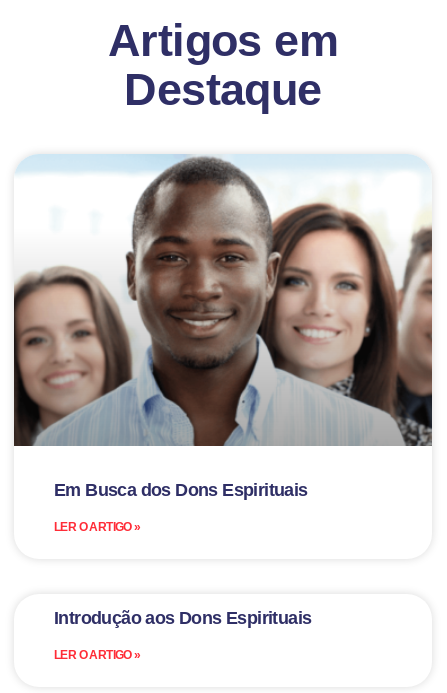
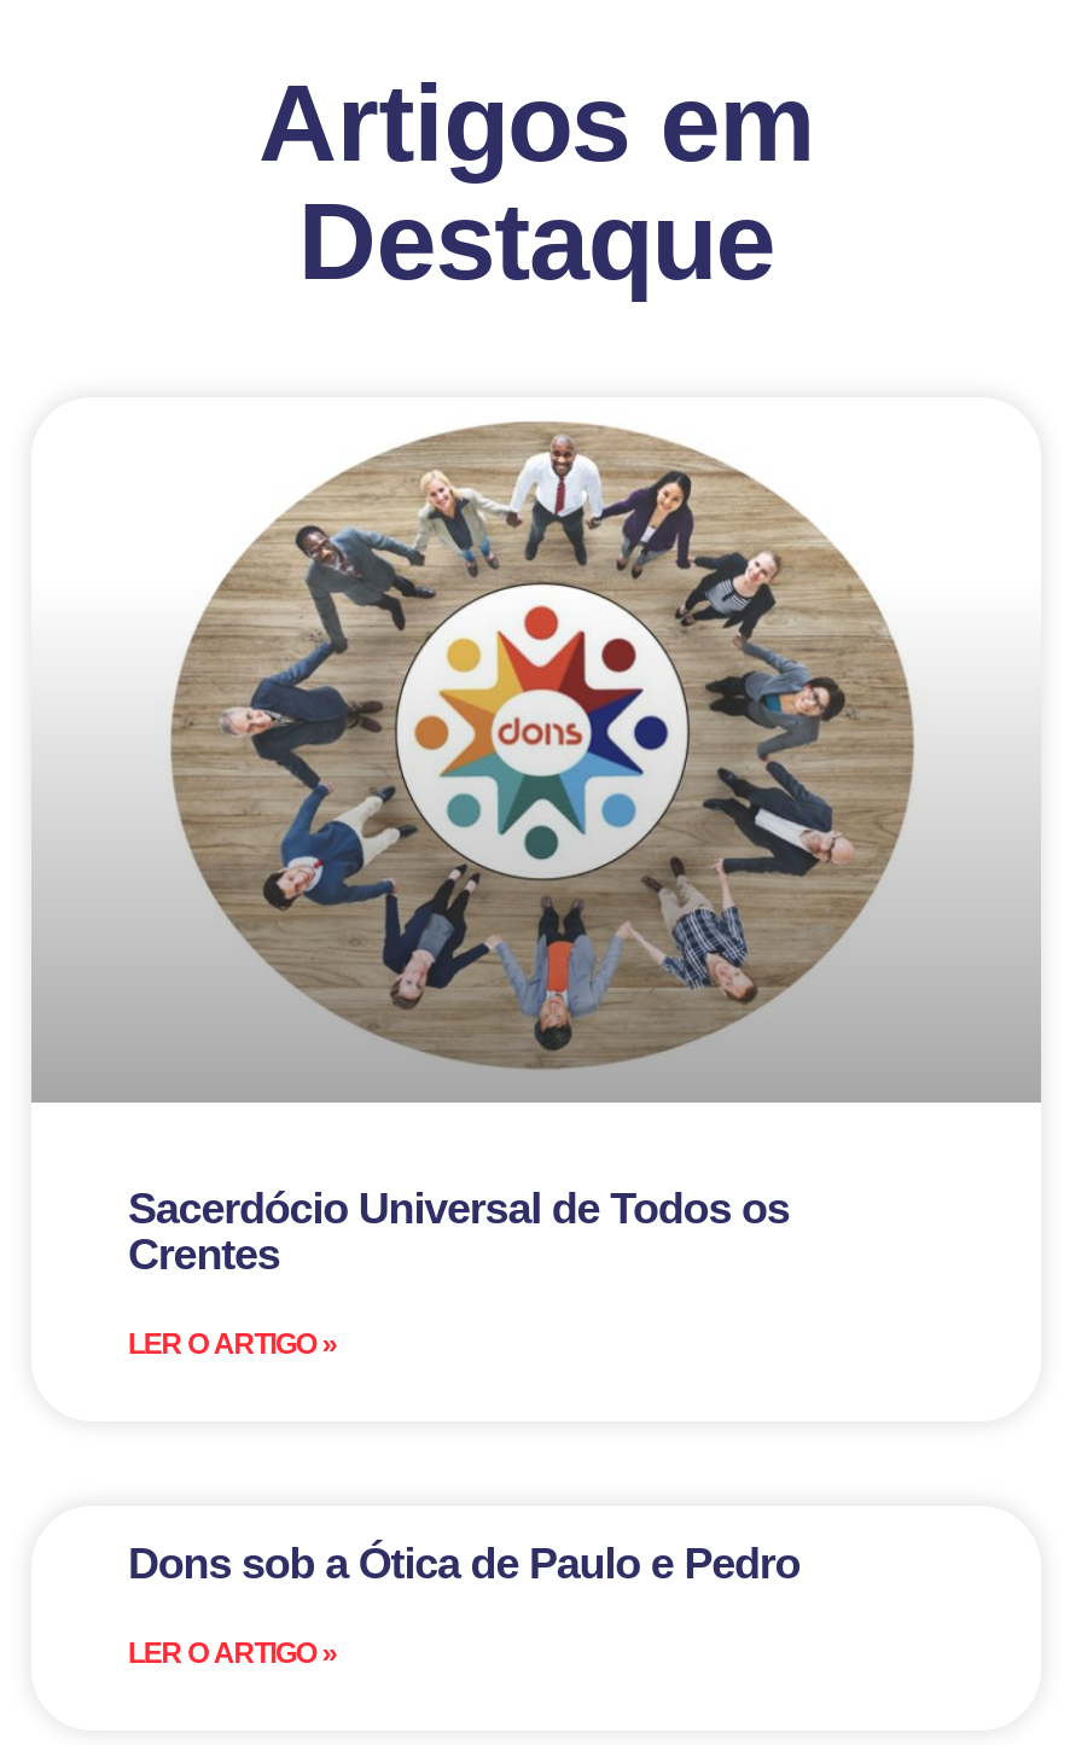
[13,154,433,500] [image] | Em Busca dos Dons Espirituais -> [31,419,1041,1279] [image] | Sacerdócio Universal de Todos os | Crentes
[54,608,311,628] Introdução aos Dons Espirituais -> [128,1540,800,1588] Dons sob a Ótica de Paulo e Pedro

